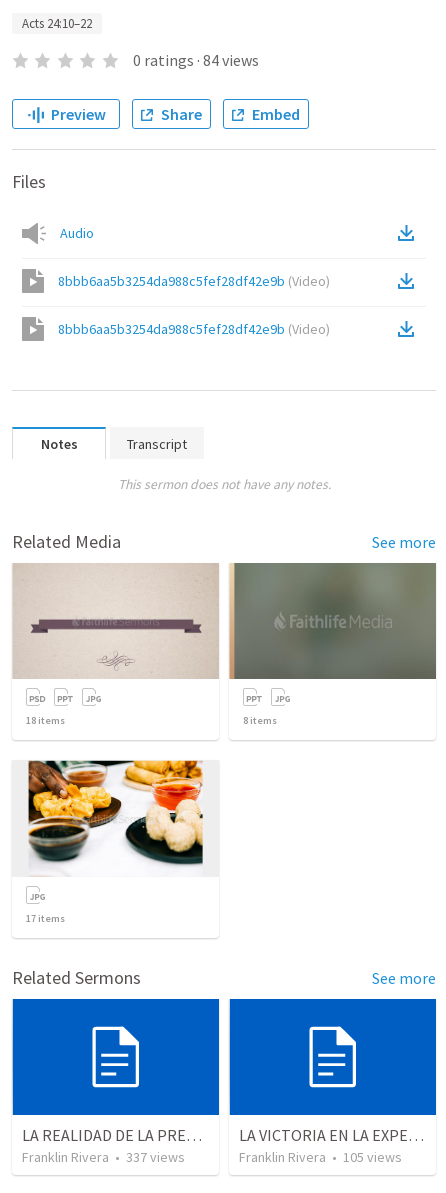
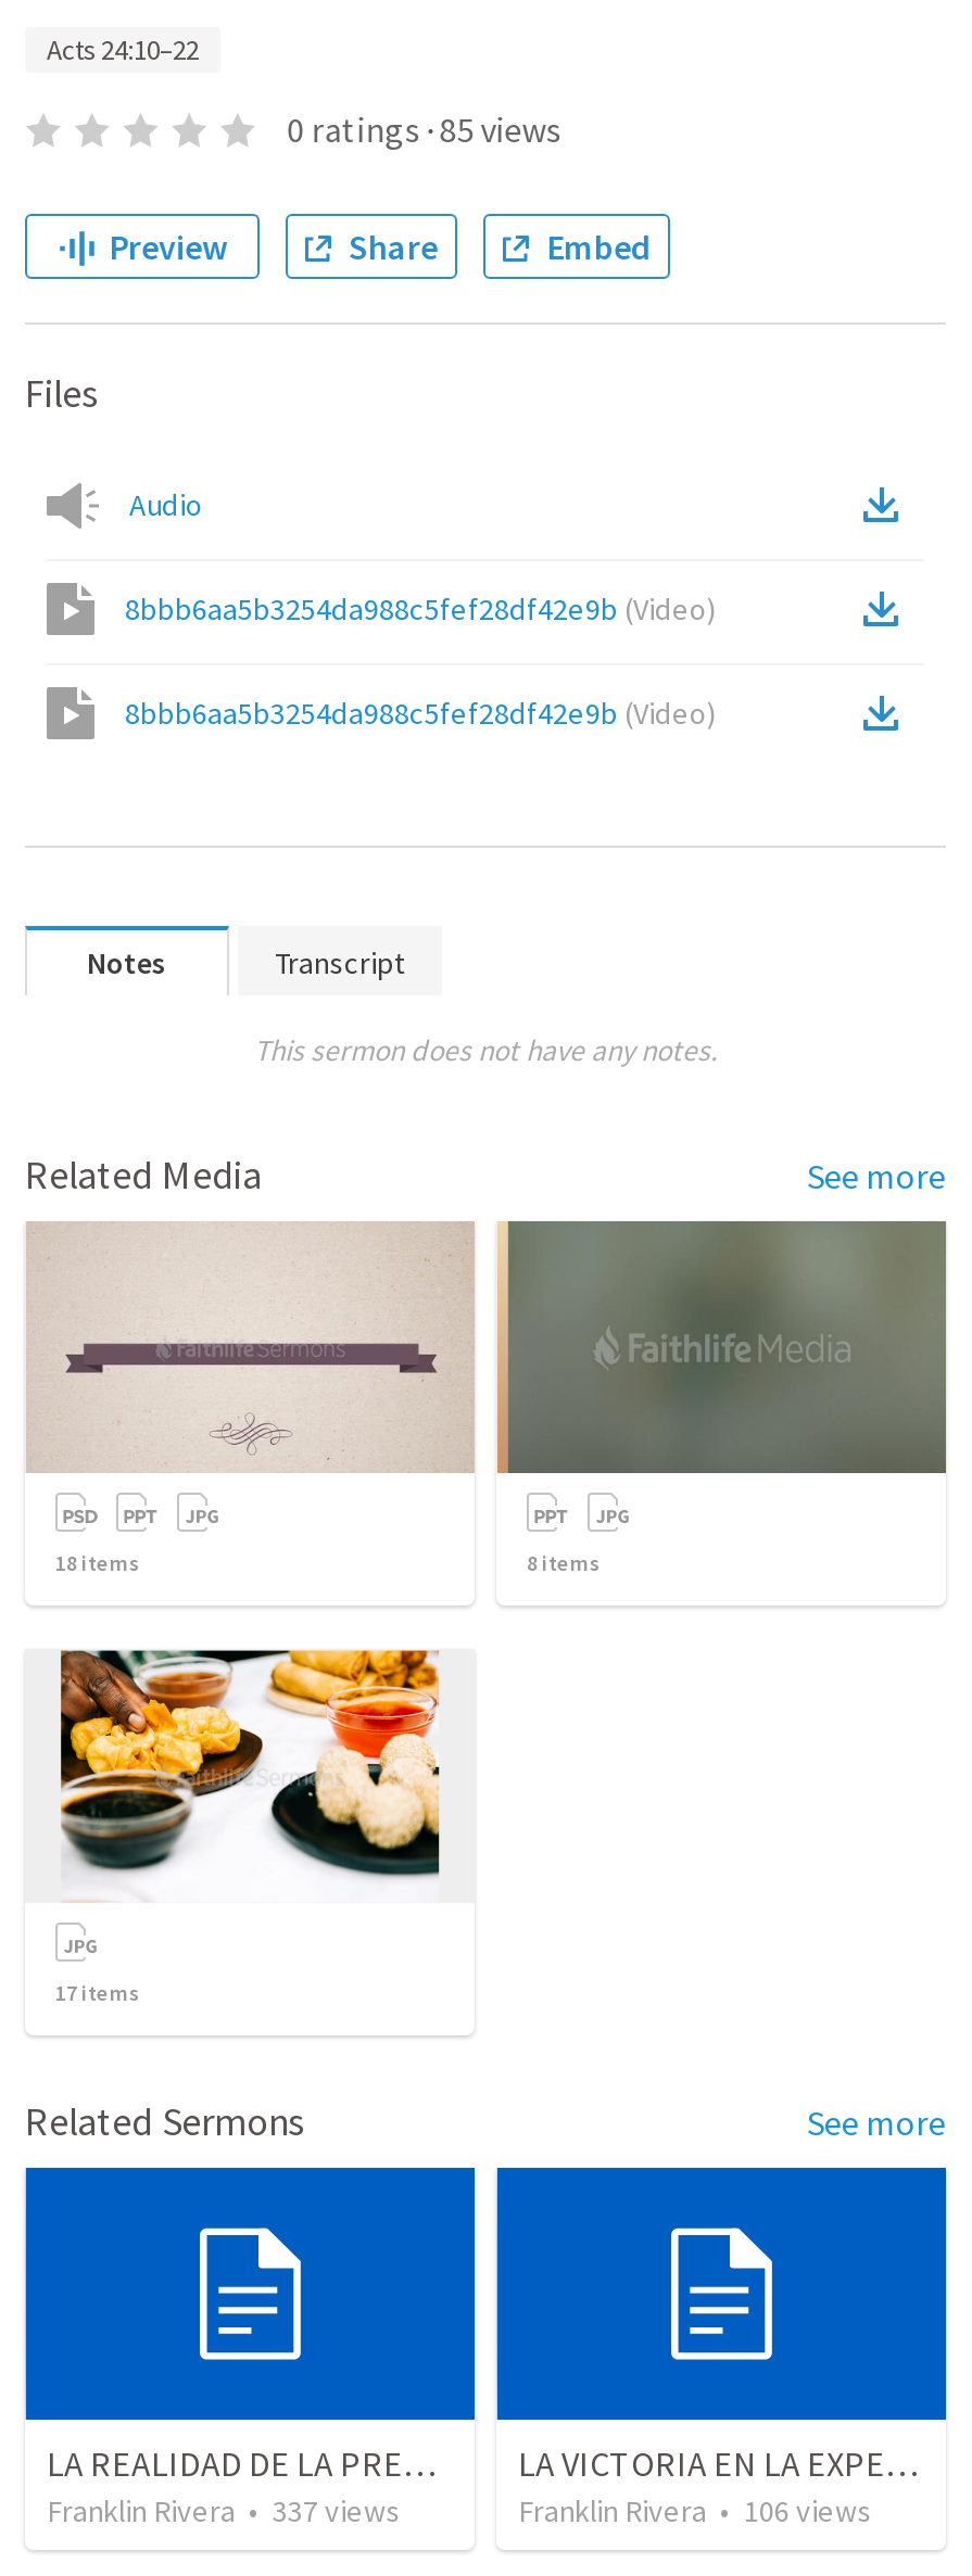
[133,50,259,70] 0 ratings · 84 views -> [287,107,561,151] 0 ratings · 85 views
[239,1148,402,1166] Franklin Rivera • 105 views -> [518,2492,872,2531] Franklin Rivera • 106 views

